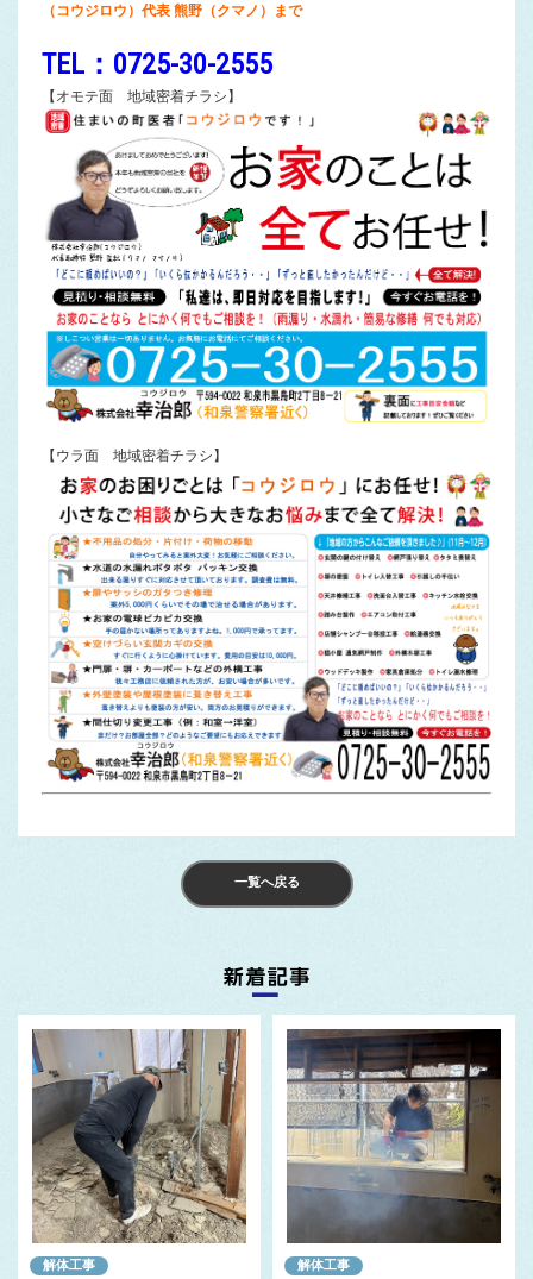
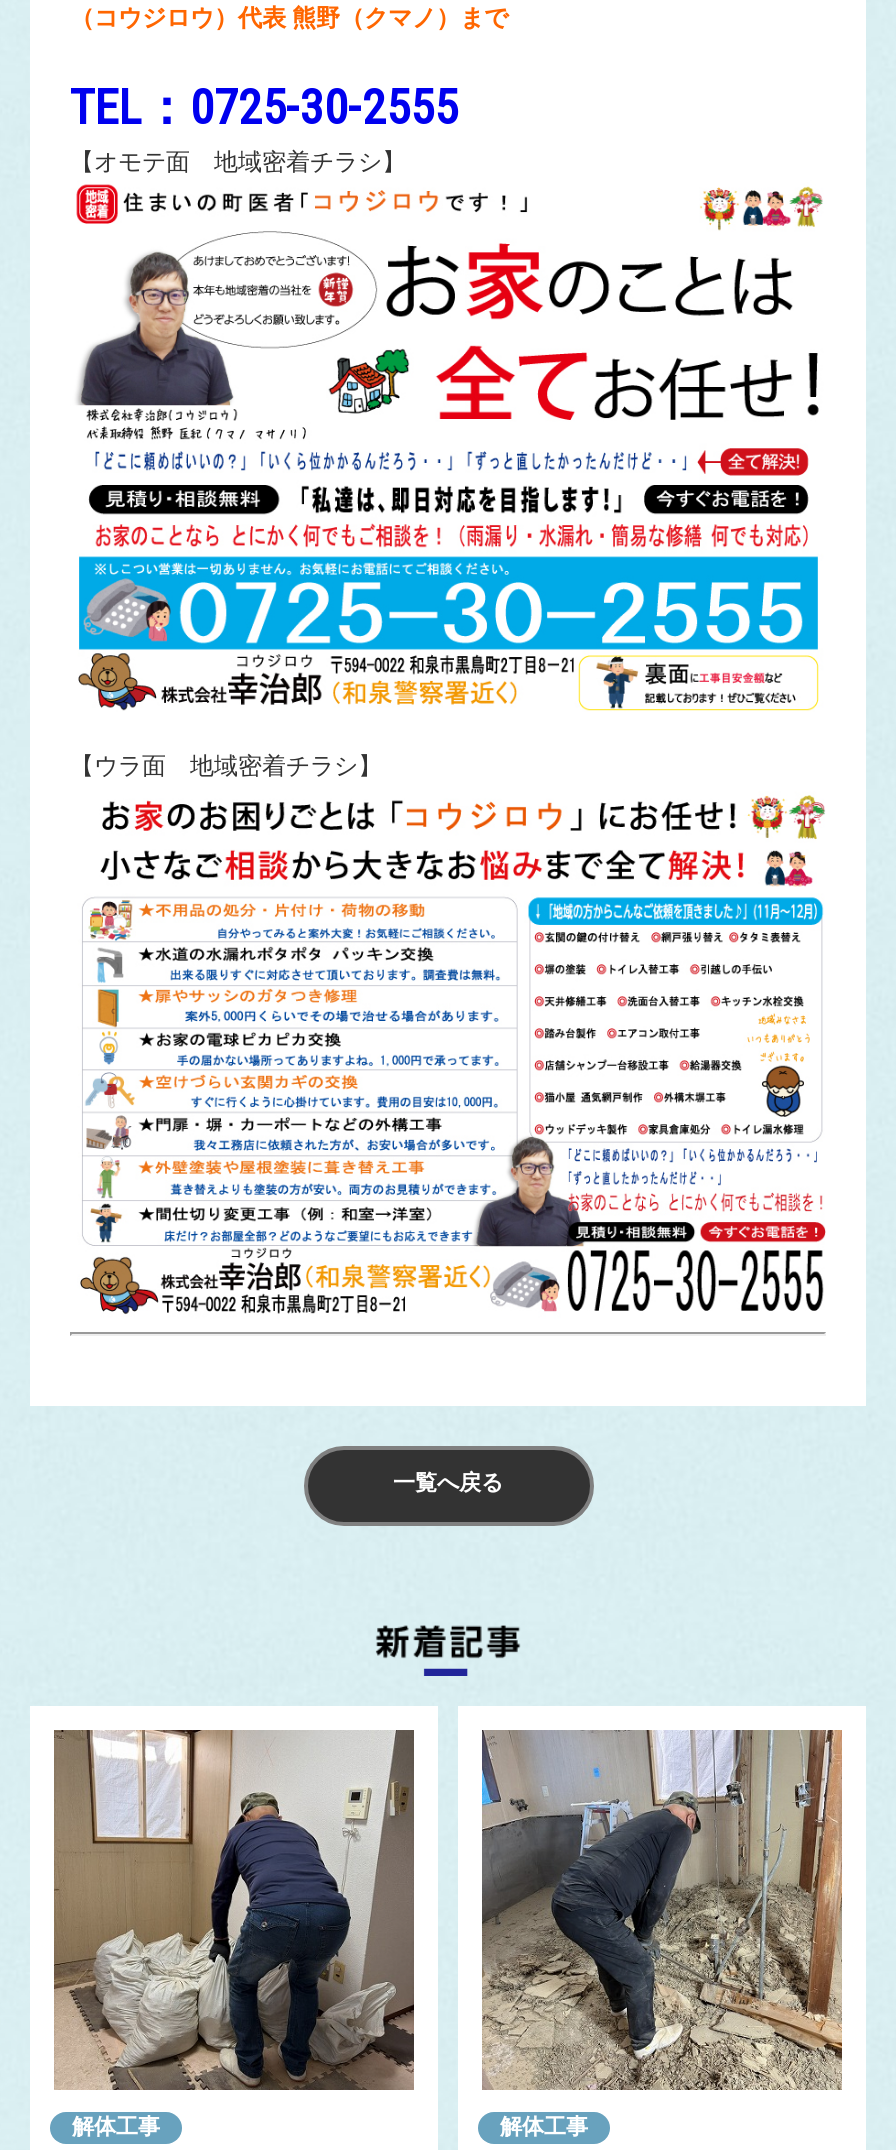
[31,1029,247,1243] [image] -> [52,1730,416,2090] [image]
[286,1028,502,1243] [image] -> [480,1728,844,2090] [image]

